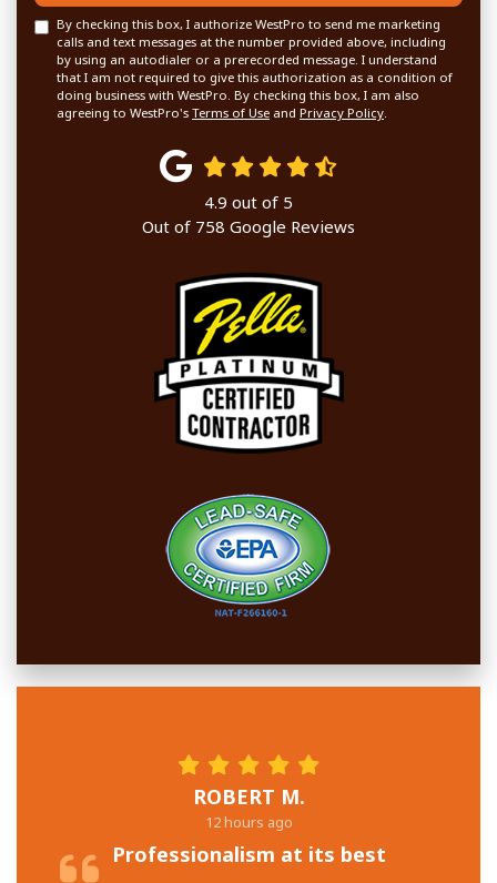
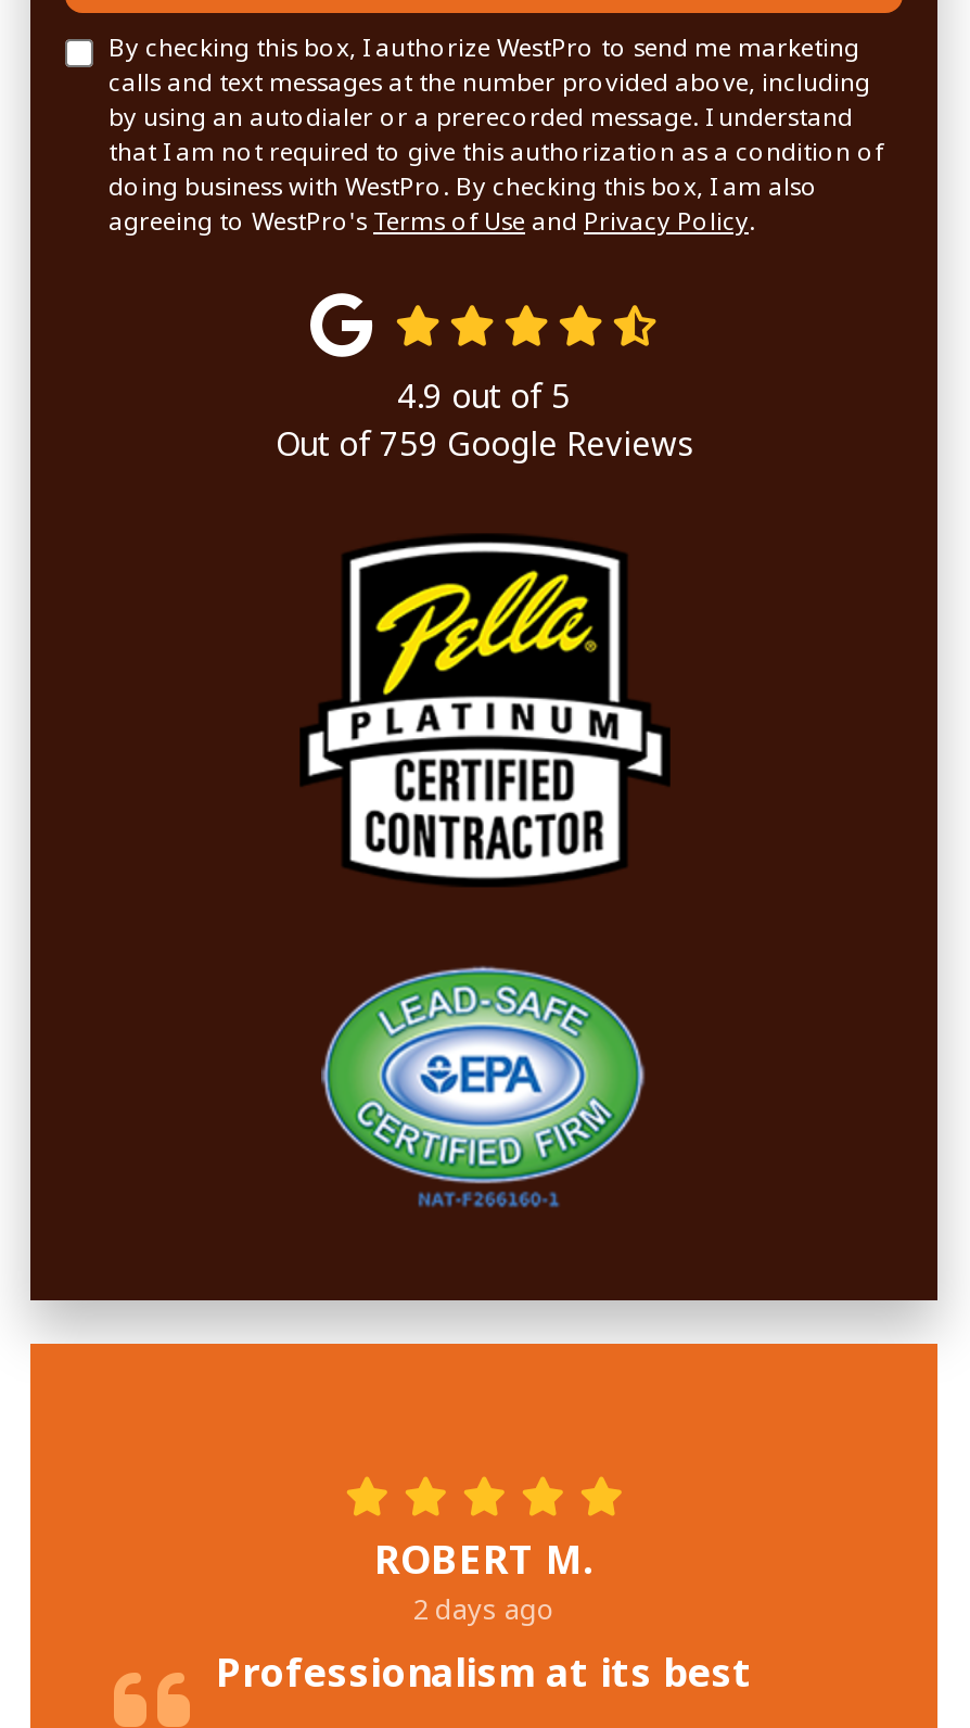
[142,215,355,237] Out of 758 Google Reviews -> [276,421,692,465] Out of 759 Google Reviews
[205,812,292,832] 12 hours ago -> [413,1589,554,1628] 2 days ago

